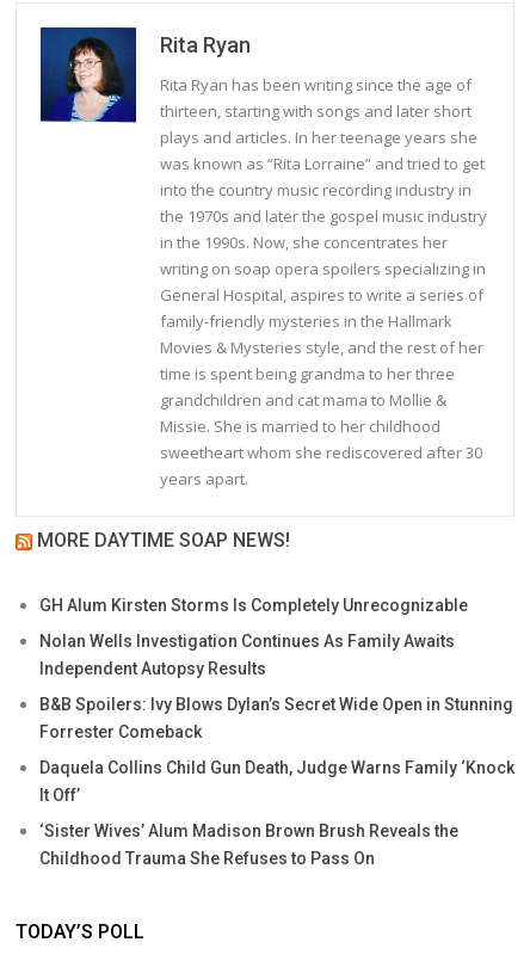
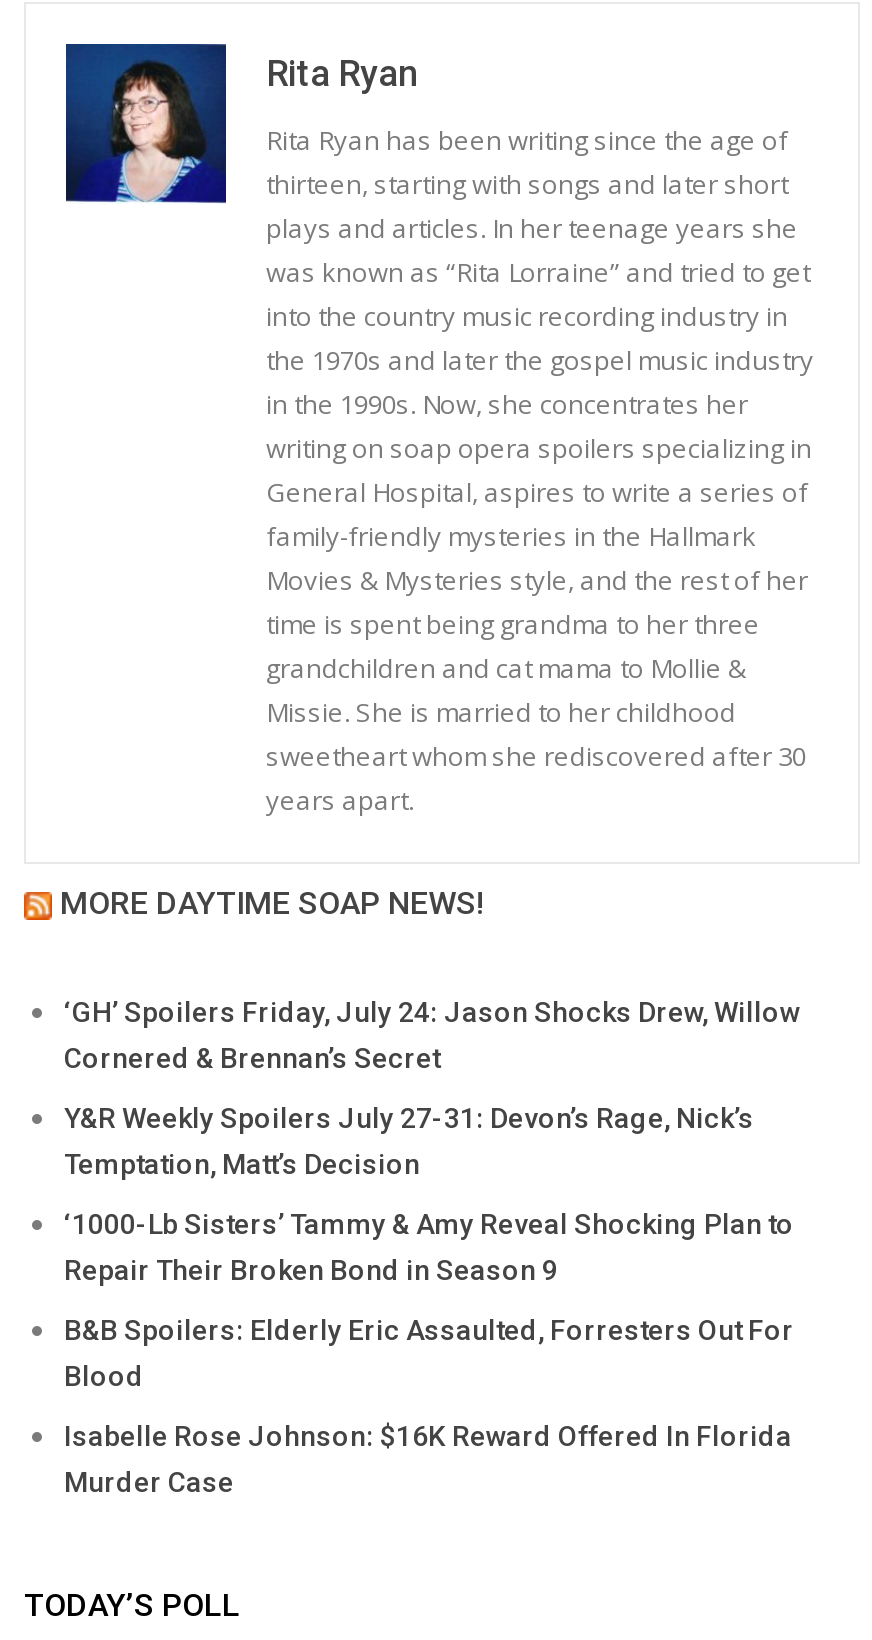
[39,596,468,615] GH Alum Kirsten Storms Is Completely Unrecognizable -> [64,997,800,1075] ‘GH’ Spoilers Friday, July 24: Jason Shocks Drew, Willow | Cornered & Brennan’s Secret
[39,632,455,679] Nolan Wells Investigation Continues As Family Awaits | Independent Autopsy Results -> [64,1103,754,1181] Y&R Weekly Spoilers July 27-31: Devon’s Rage, Nick’s | Temptation, Matt’s Decision
[39,695,513,742] B&B Spoilers: Ivy Blows Dylan’s Secret Wide Open in Stunning | Forrester Comeback -> [64,1209,794,1287] ‘1000-Lb Sisters’ Tammy & Amy Reveal Shocking Plan to | Repair Their Broken Bond in Season 9
[39,759,514,805] Daquela Collins Child Gun Death, Judge Warns Family ‘Knock | It Off’ -> [64,1315,794,1393] B&B Spoilers: Elderly Eric Assaulted, Forresters Out For | Blood
[39,822,458,868] ‘Sister Wives’ Alum Madison Brown Brush Reveals the | Childhood Trauma She Refuses to Pass On -> [64,1421,792,1499] Isabelle Rose Johnson: $16K Reward Offered In Florida | Murder Case

